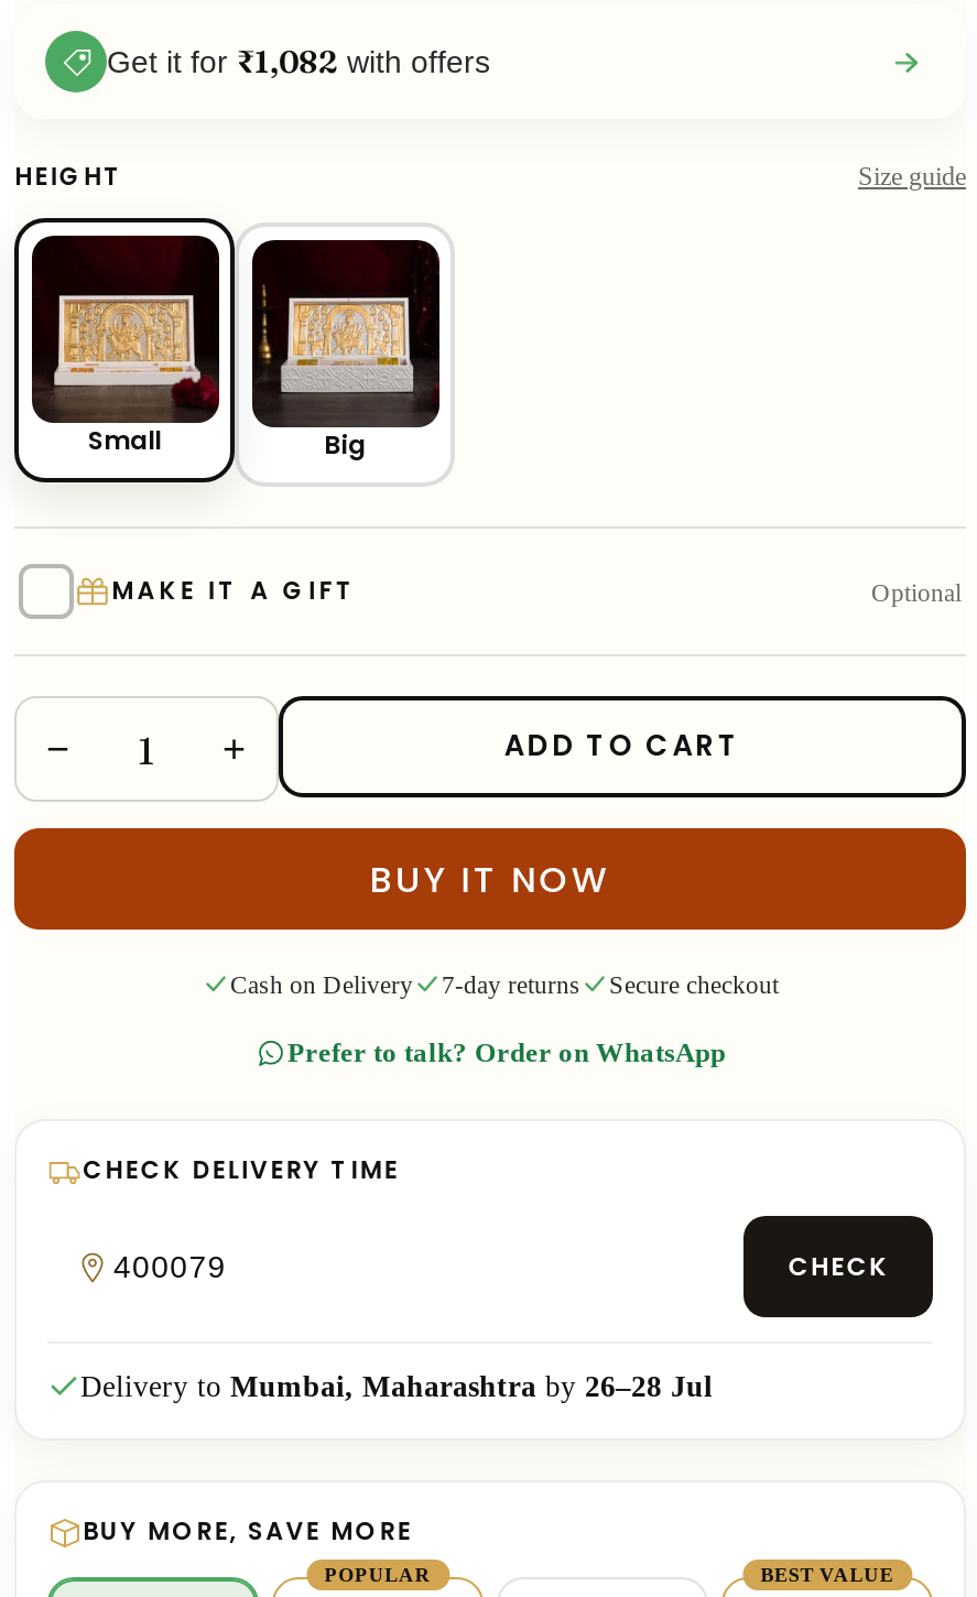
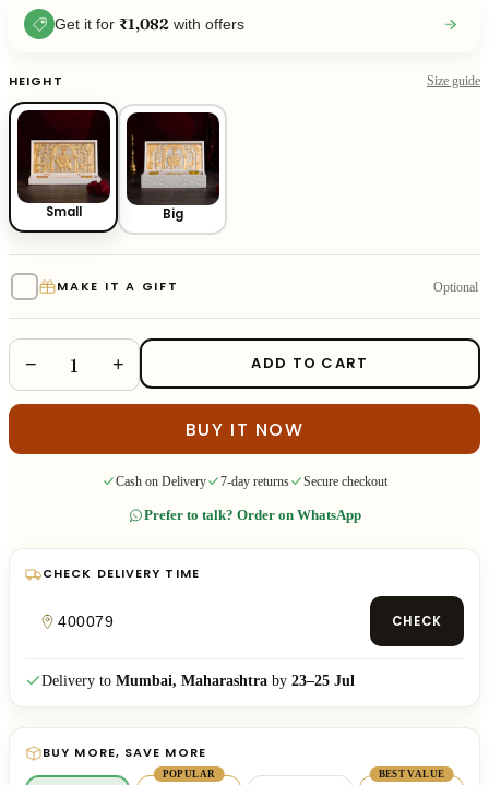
[80,1370,713,1403] Delivery to Mumbai, Maharashtra by 26–28 Jul -> [41,673,355,689] Delivery to Mumbai, Maharashtra by 23–25 Jul

